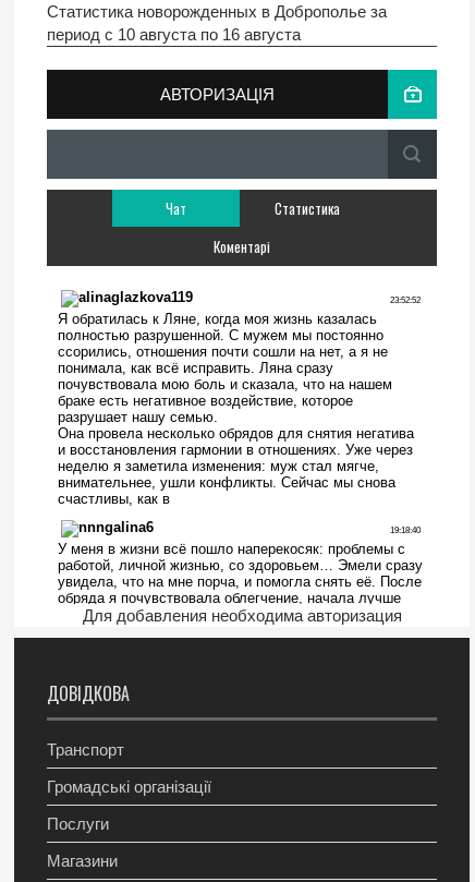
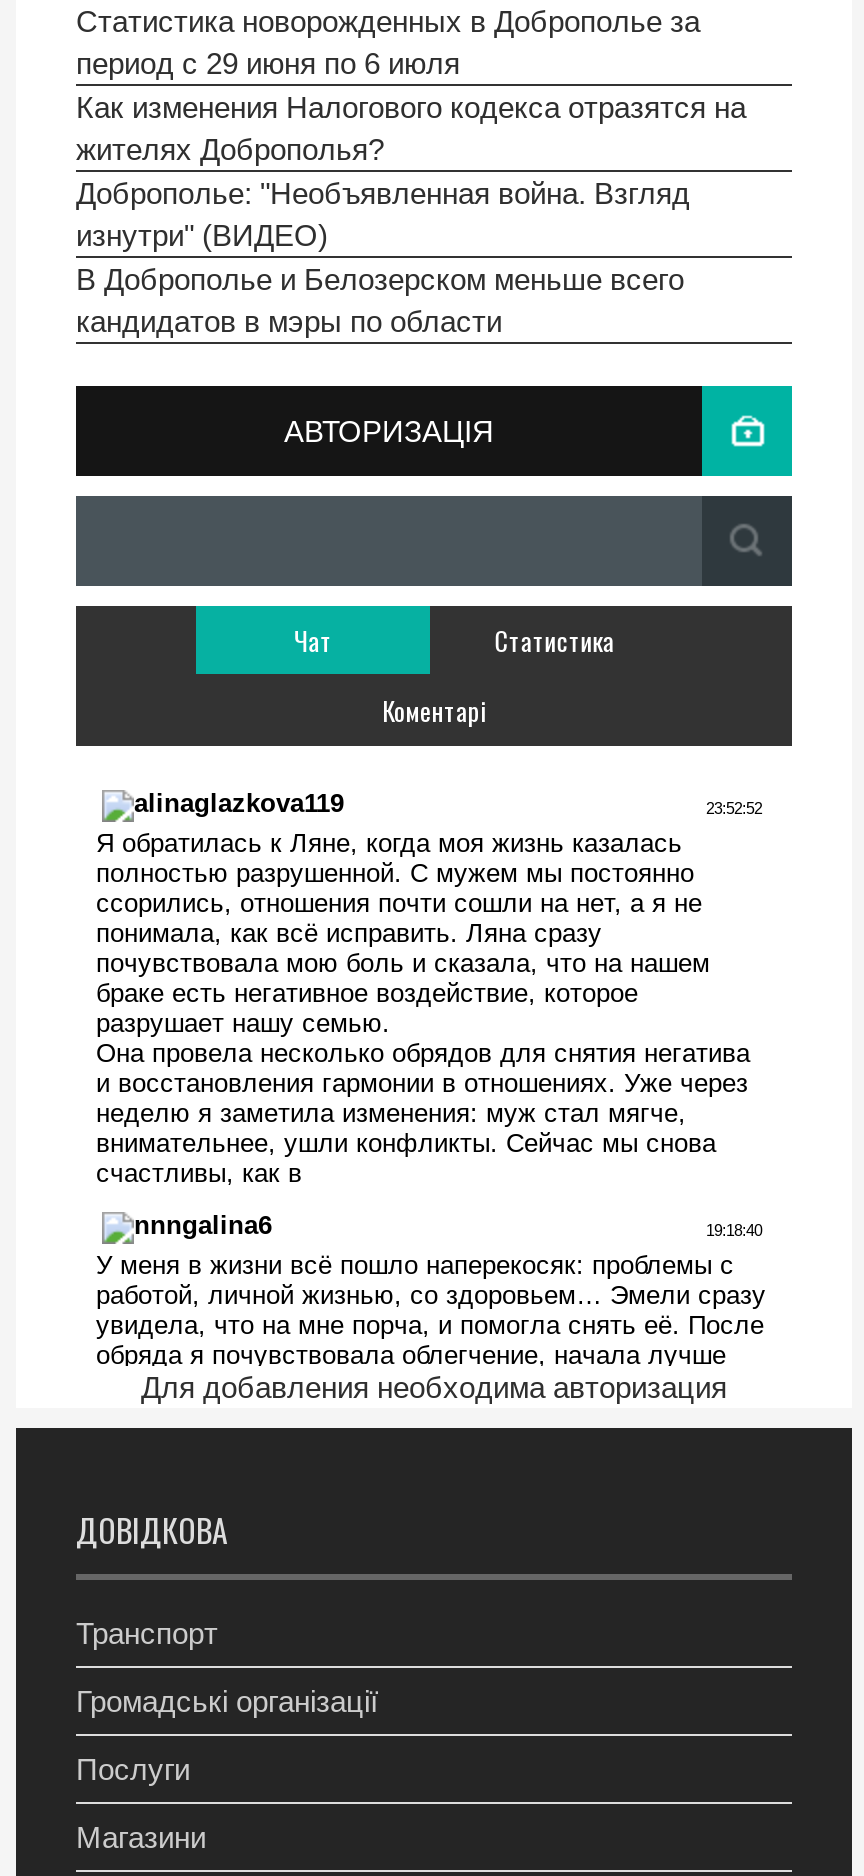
[47,26,301,44] период с 10 августа по 16 августа -> [76,47,746,339] период с 29 июня по 6 июля | Как изменения Налогового кодекса отразятся на | жителях Доброполья? | Доброполье: "Необъявленная война. Взгляд | изнутри" (ВИДЕО) | В Доброполье и Белозерском меньше всего | кандидатов в мэры по области

